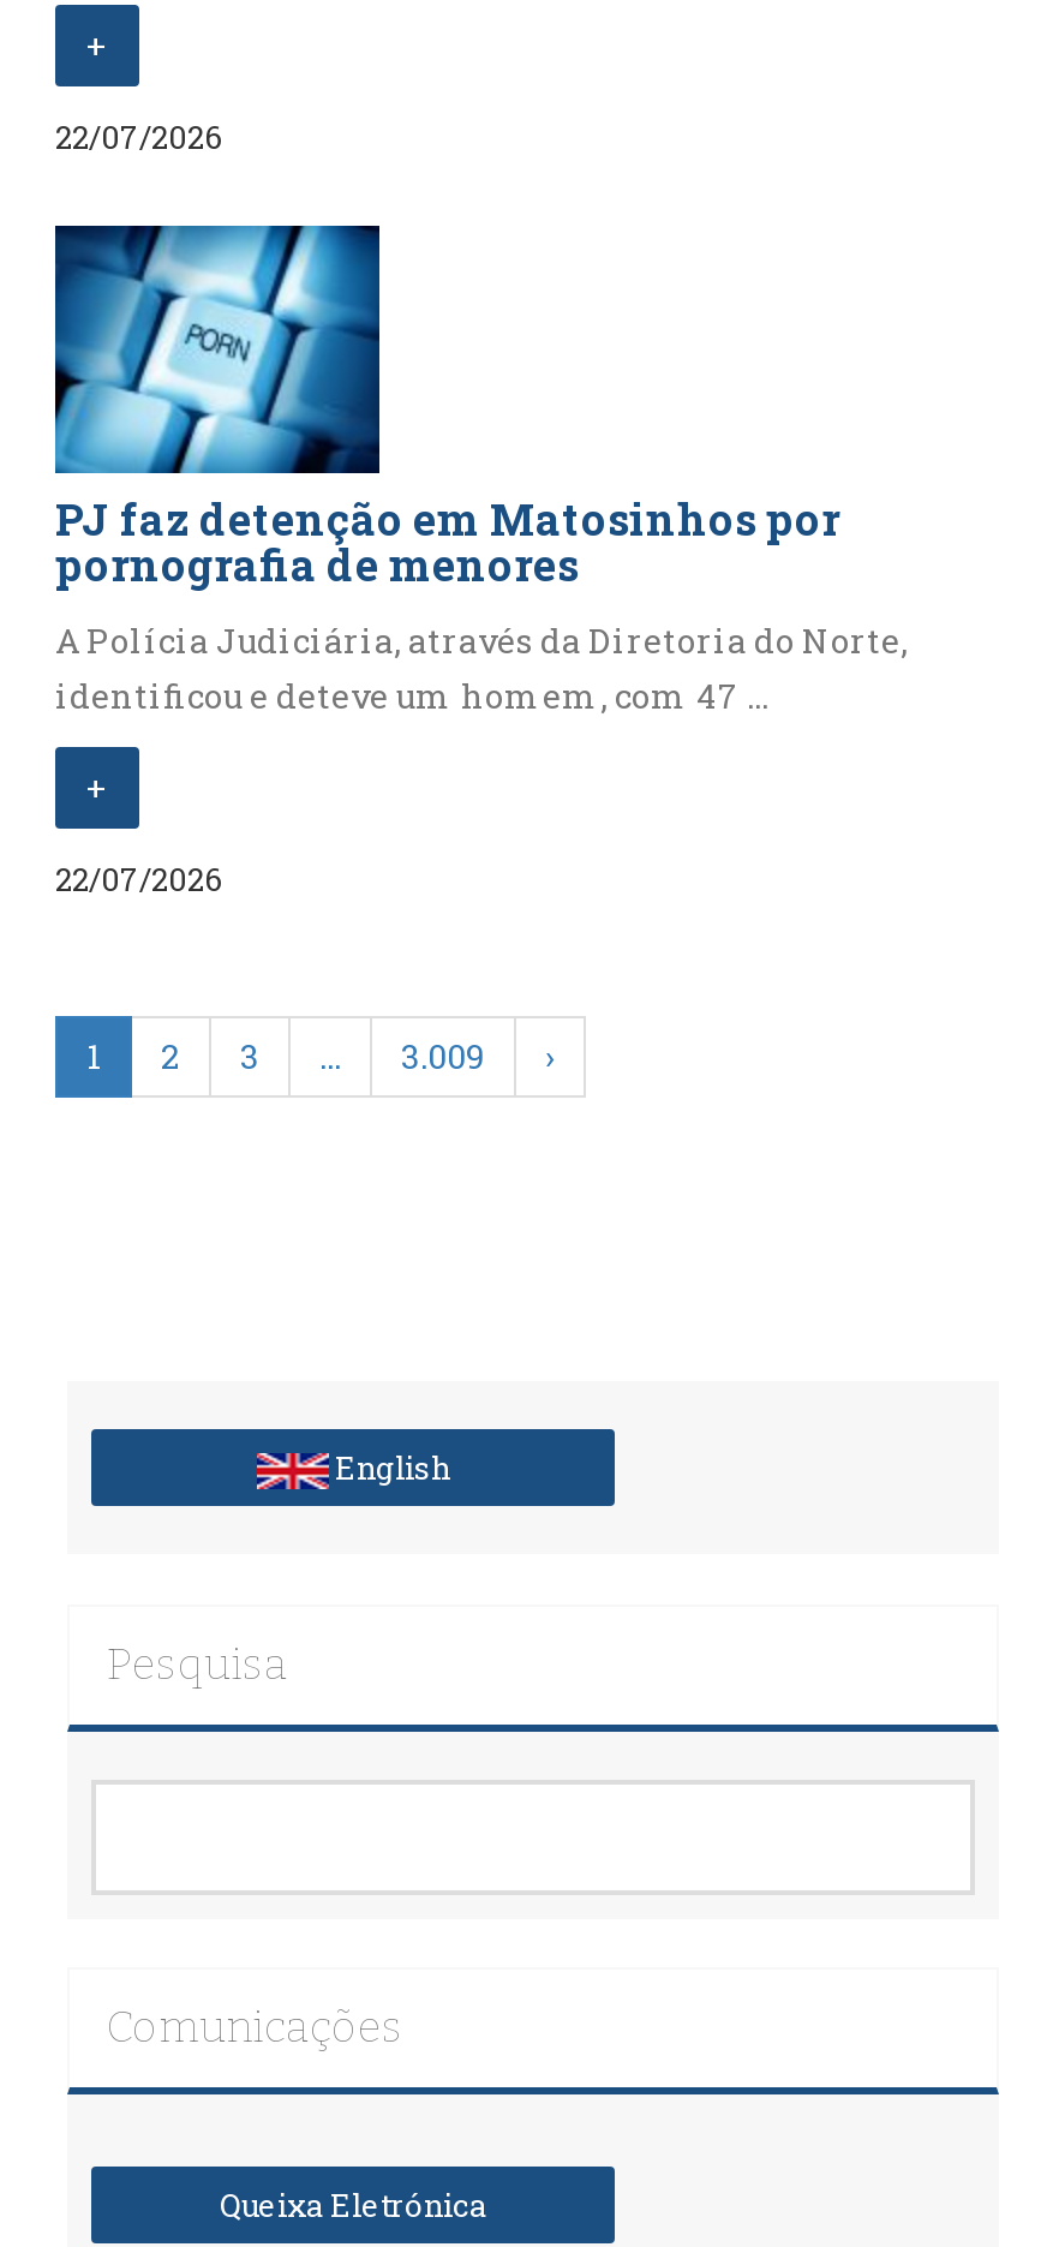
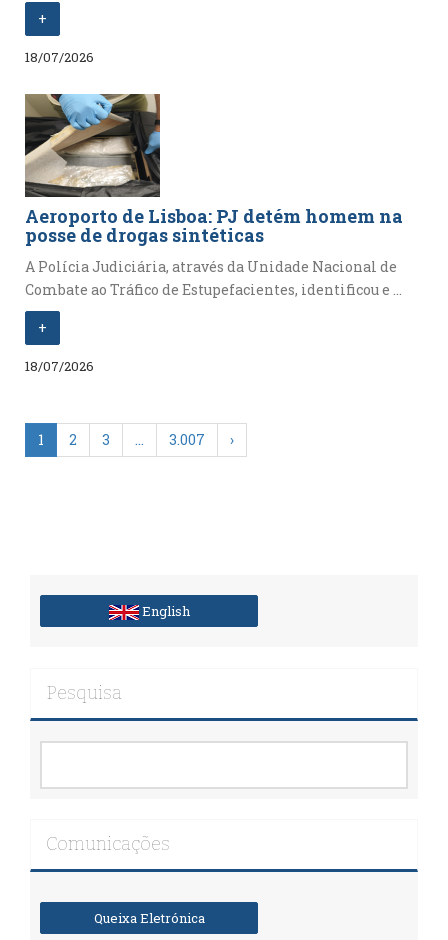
[55,114,223,157] 22/07/2026 -> [25,48,94,66] 18/07/2026
[53,222,908,717] [image] | PJ faz detenção em Matosinhos por | pornografia de menores | A Polícia Judiciária, através da Diretoria do Norte, | identificou e deteve um homem, com 47 ... -> [24,93,403,299] [image] | Aeroporto de Lisboa: PJ detém homem na | posse de drogas sintéticas | A Polícia Judiciária, através da Unidade Nacional de | Combate ao Tráfico de Estupefacientes, identificou e ...
[55,856,223,900] 22/07/2026 -> [25,357,94,375] 18/07/2026
[401,1032,485,1077] 3.009 -> [169,430,205,449] 3.007

